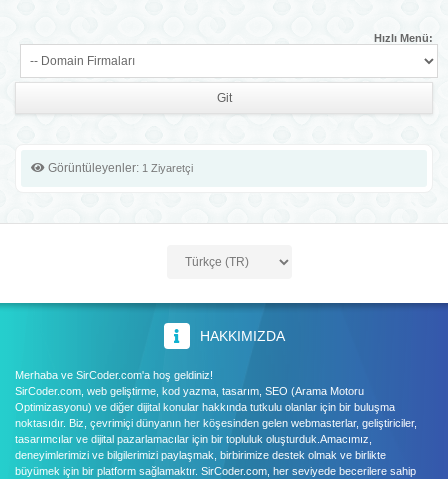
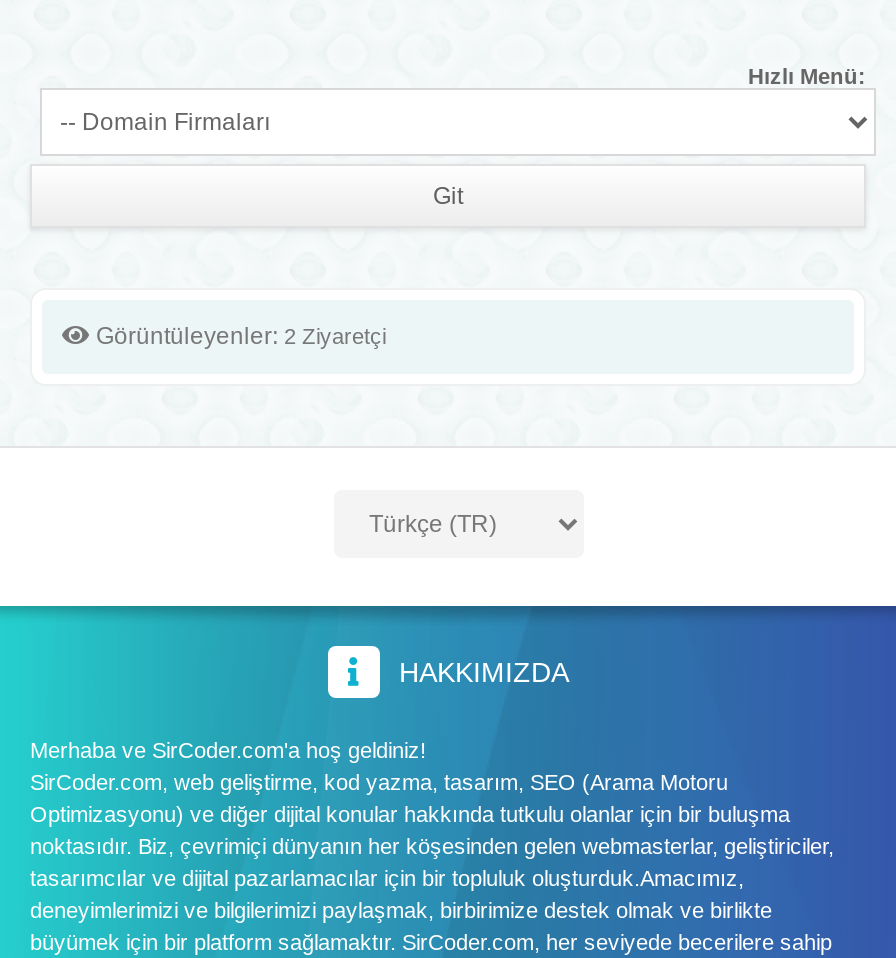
[45,161,193,175] Görüntüleyenler: 1 Ziyaretçi -> [90,322,386,350] Görüntüleyenler: 2 Ziyaretçi

